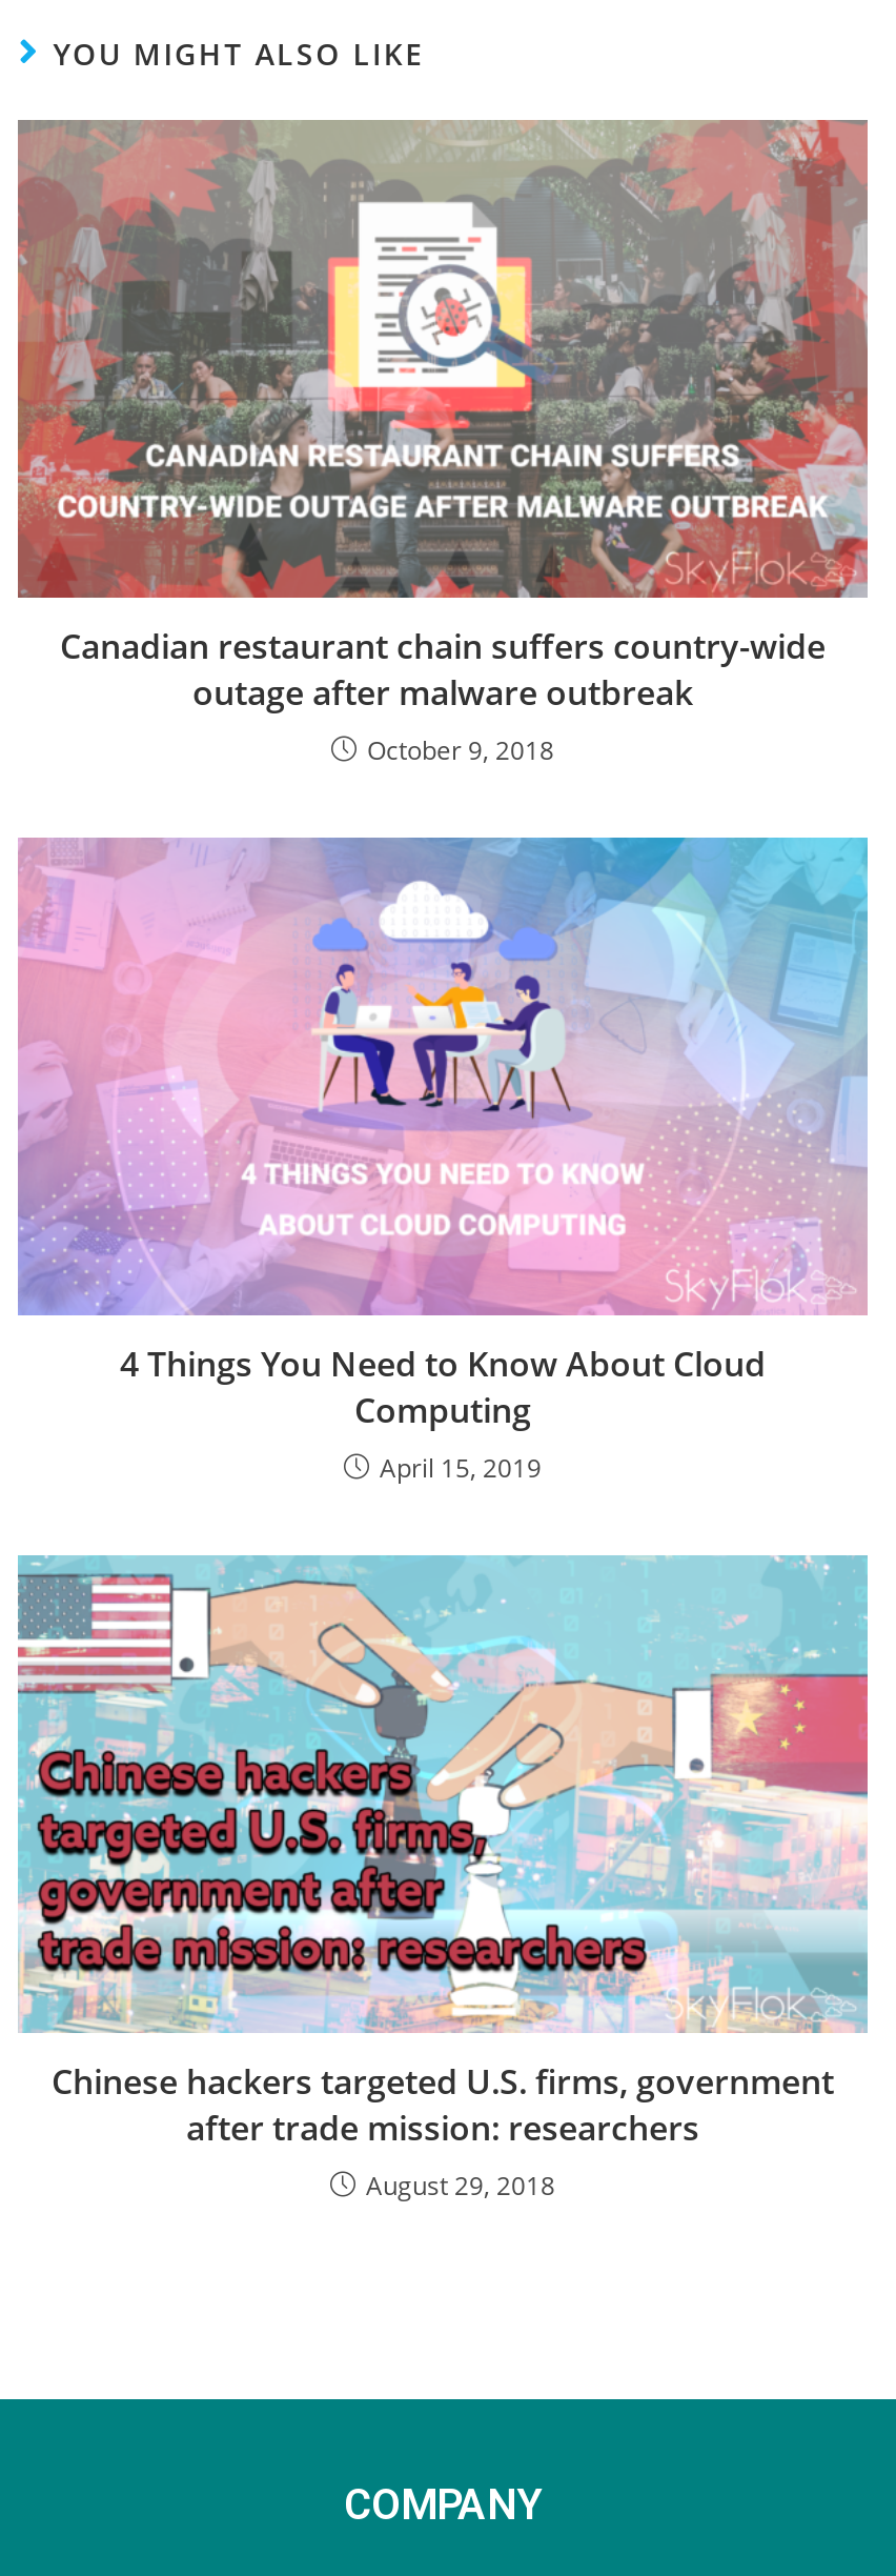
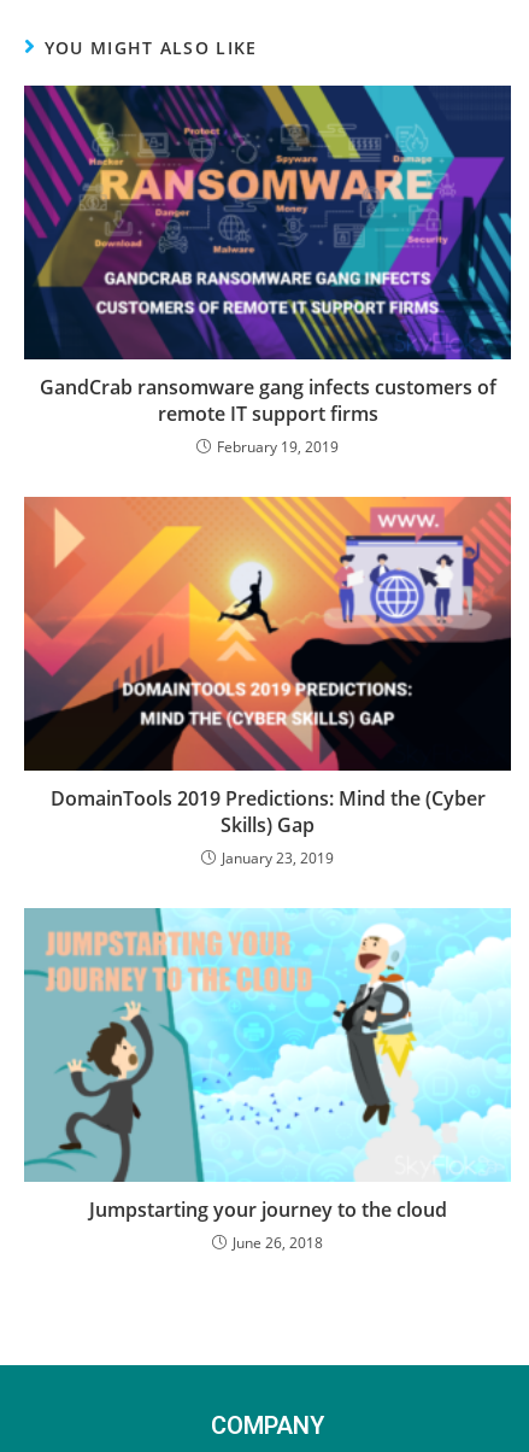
[16,119,870,768] [image] | Canadian restaurant chain suffers country-wide | outage after malware outbreak | October 9, 2018 -> [23,84,512,457] [image] | GandCrab ransomware gang infects customers of | remote IT support firms | February 19, 2019
[18,834,870,1486] [image] | 4 Things You Need to Know About Cloud | Computing | April 15, 2019 -> [23,496,512,869] [image] | DomainTools 2019 Predictions: Mind the (Cyber | Skills) Gap | January 23, 2019
[18,1556,870,2203] [image] | Chinese hackers targeted U.S. firms, government | after trade mission: researchers | August 29, 2018 -> [23,908,511,1254] [image] | Jumpstarting your journey to the cloud | June 26, 2018

